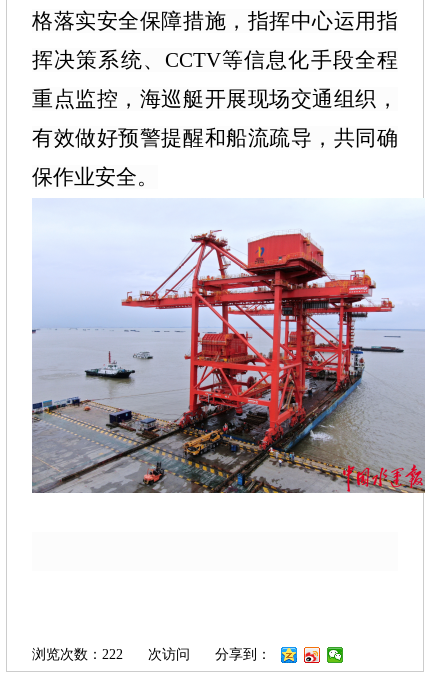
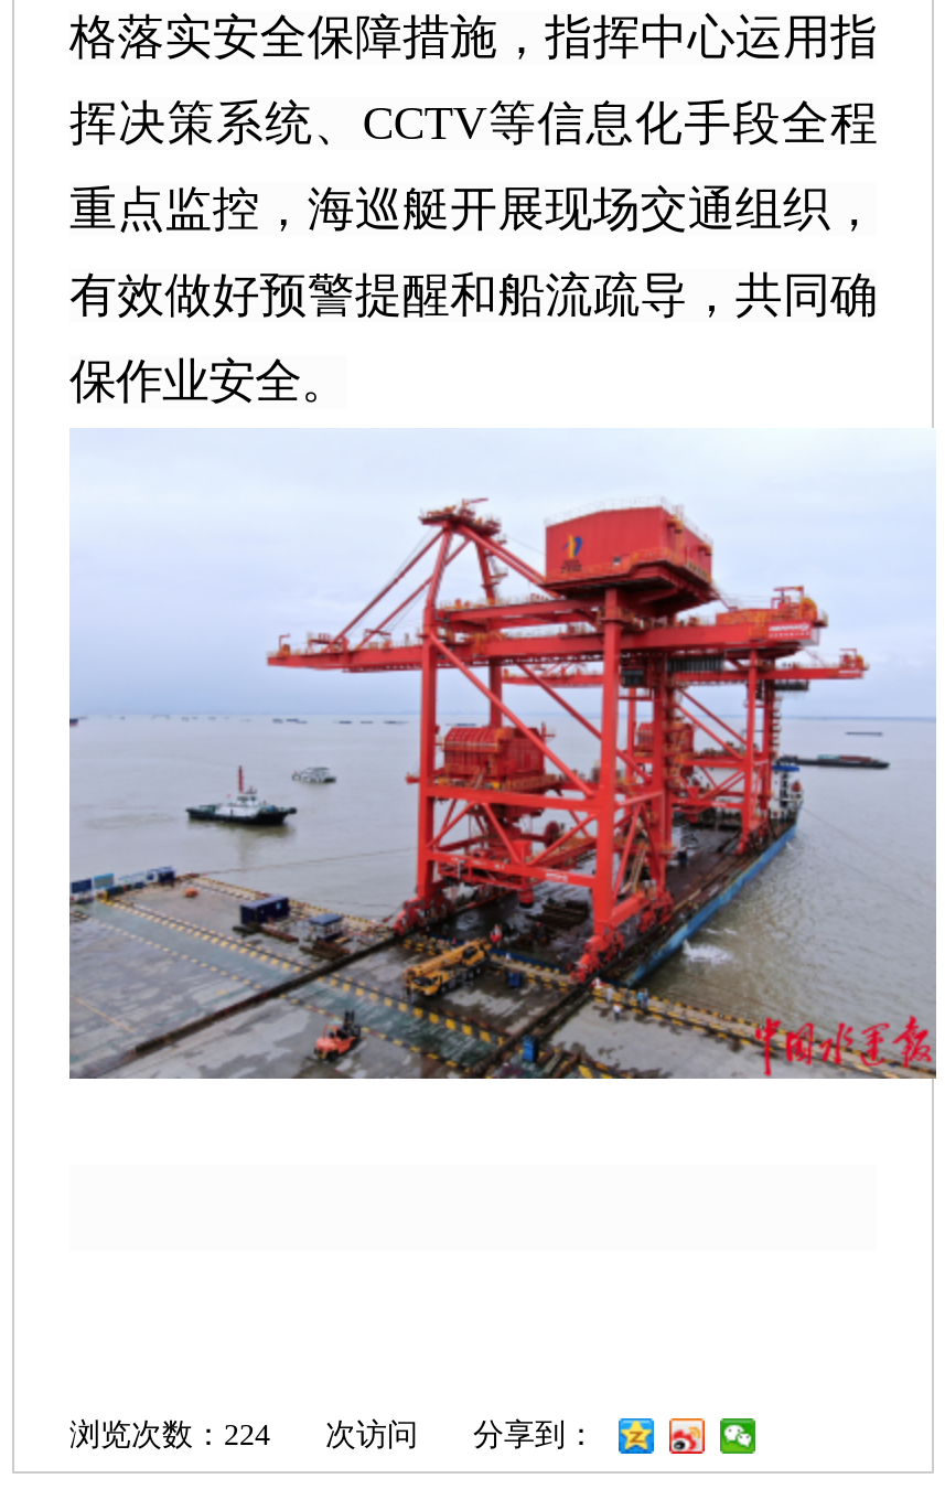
[32,647,271,662] 浏览次数：222 次访问 分享到： -> [69,1418,597,1451] 浏览次数：224 次访问 分享到：

